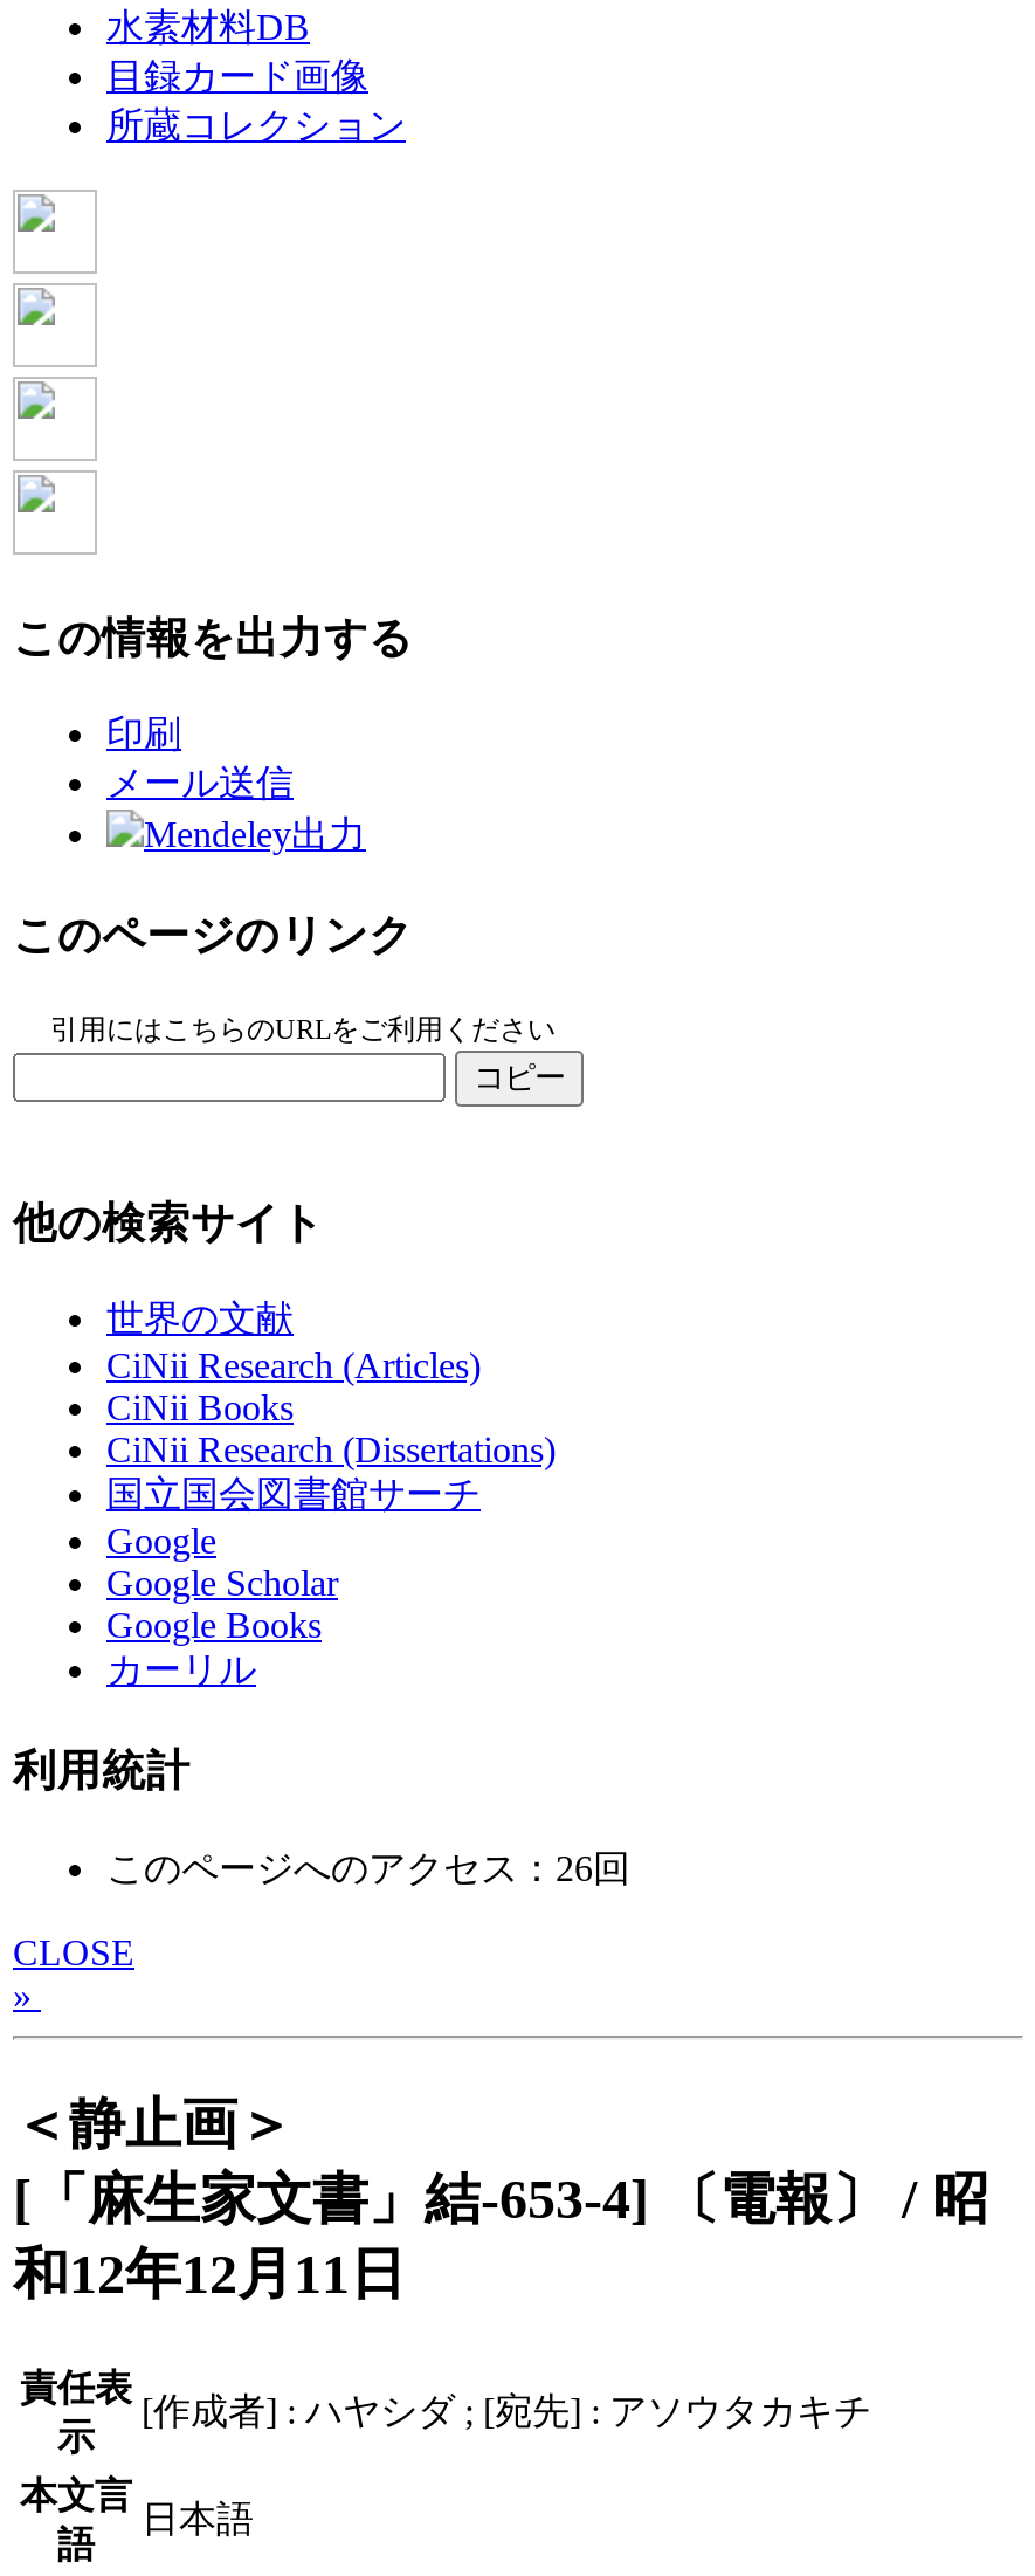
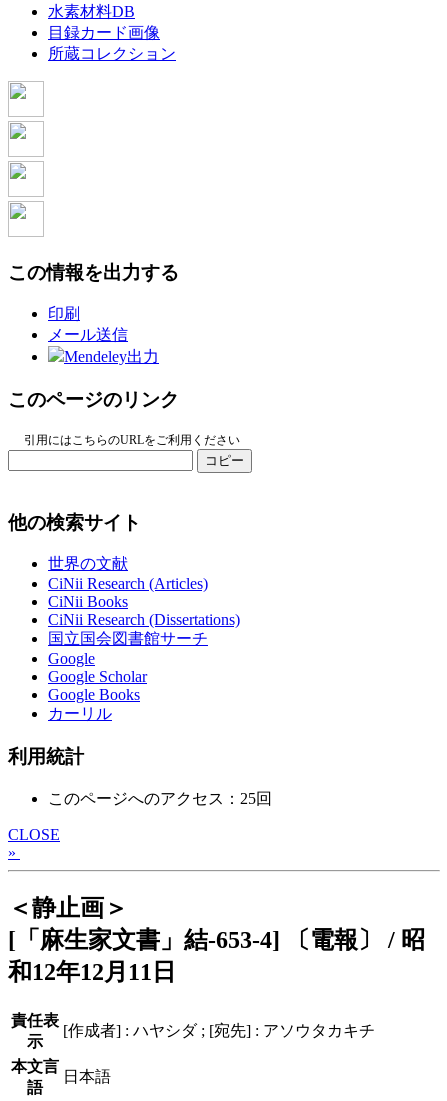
[106,1848,630,1888] このページへのアクセス：26回 -> [48,790,272,807] このページへのアクセス：25回

